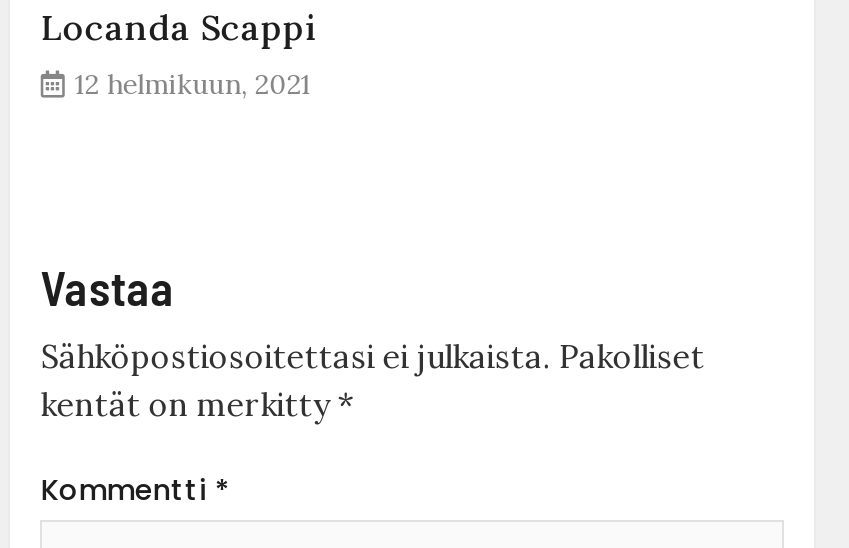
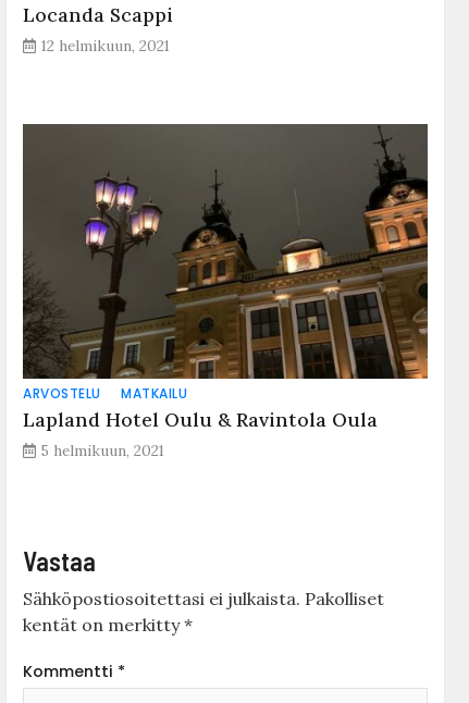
none -> [22,123,429,461] [image] | ARVOSTELU | MATKAILU | Lapland Hotel Oulu & Ravintola Oula | 5 helmikuun, 2021

